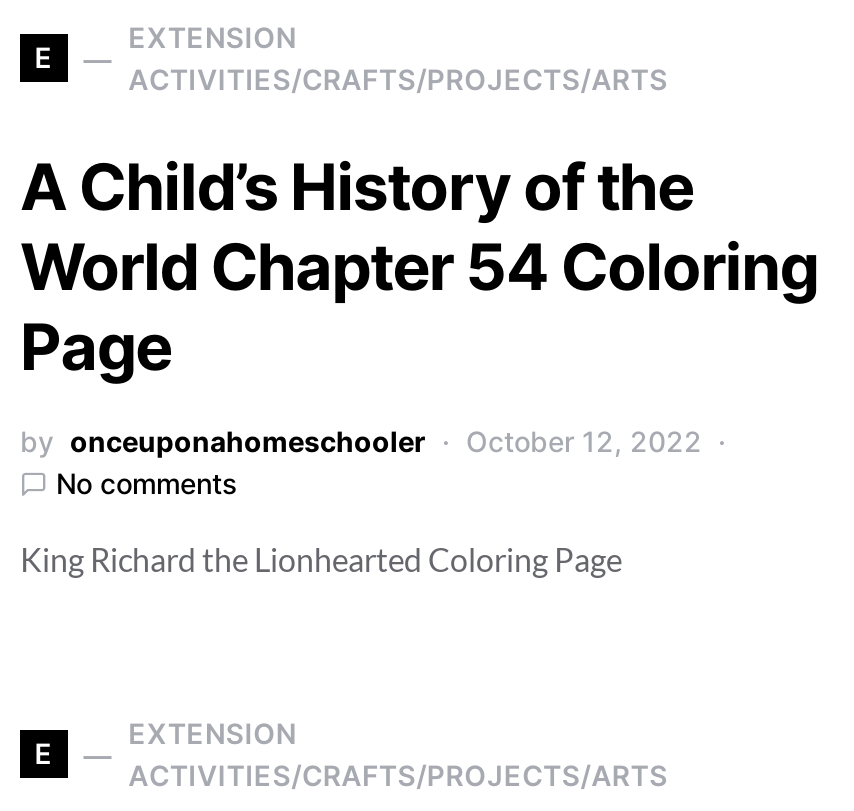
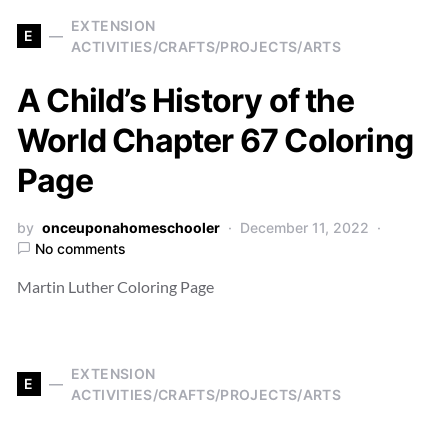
[20,228,818,306] World Chapter 54 Coloring -> [17,121,413,160] World Chapter 67 Coloring
[466,424,702,458] October 12, 2022 -> [240,219,369,236] December 11, 2022
[20,540,622,578] King Richard the Lionhearted Coloring Page -> [17,277,214,296] Martin Luther Coloring Page

